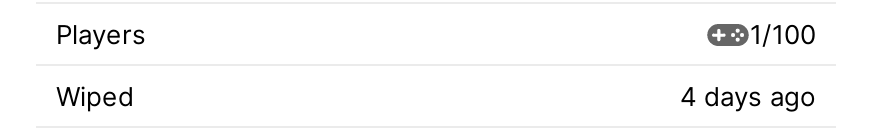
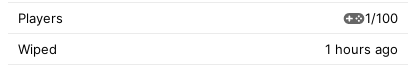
[680,80,816,112] 4 days ago -> [325,41,398,57] 1 hours ago

